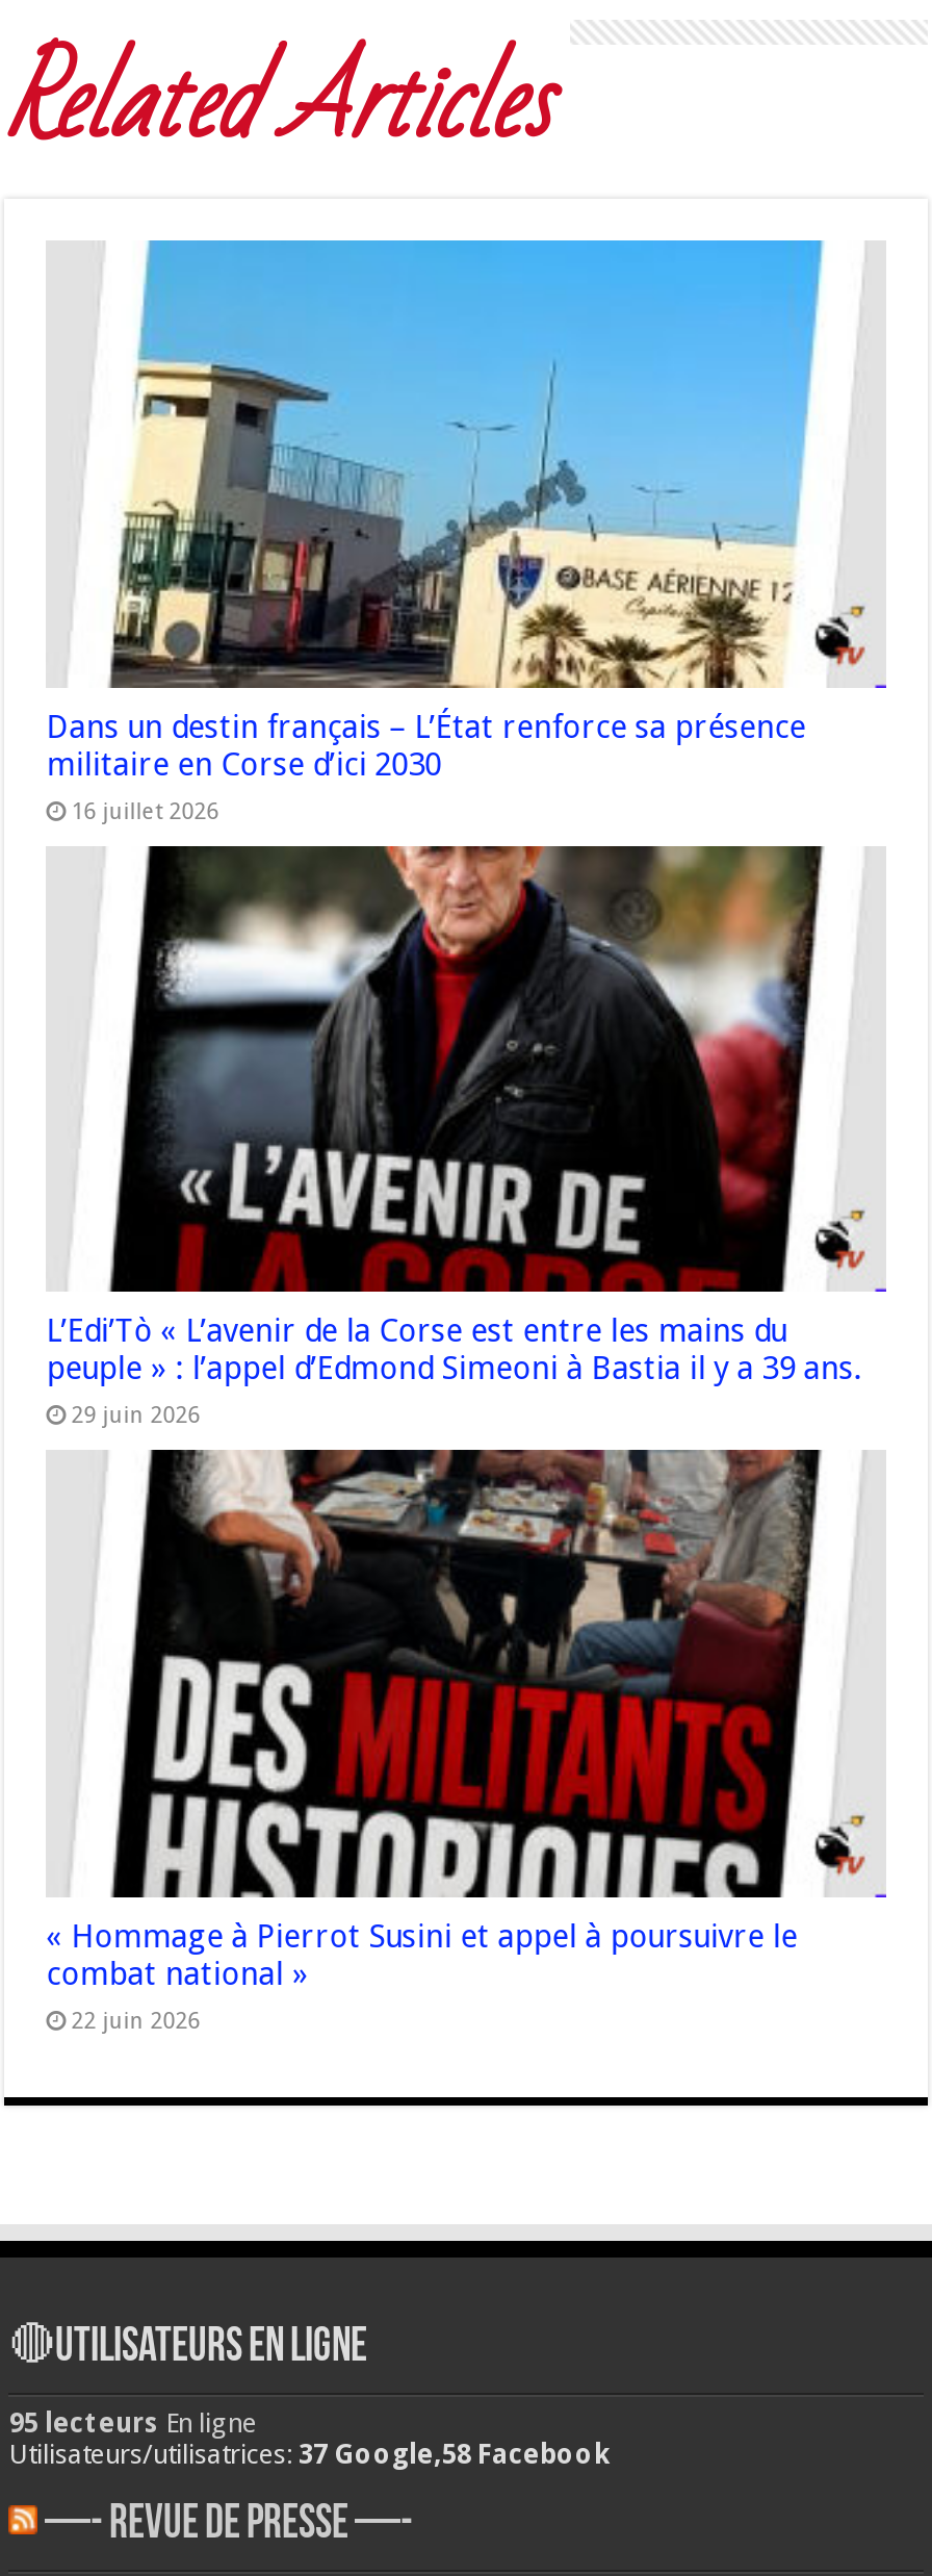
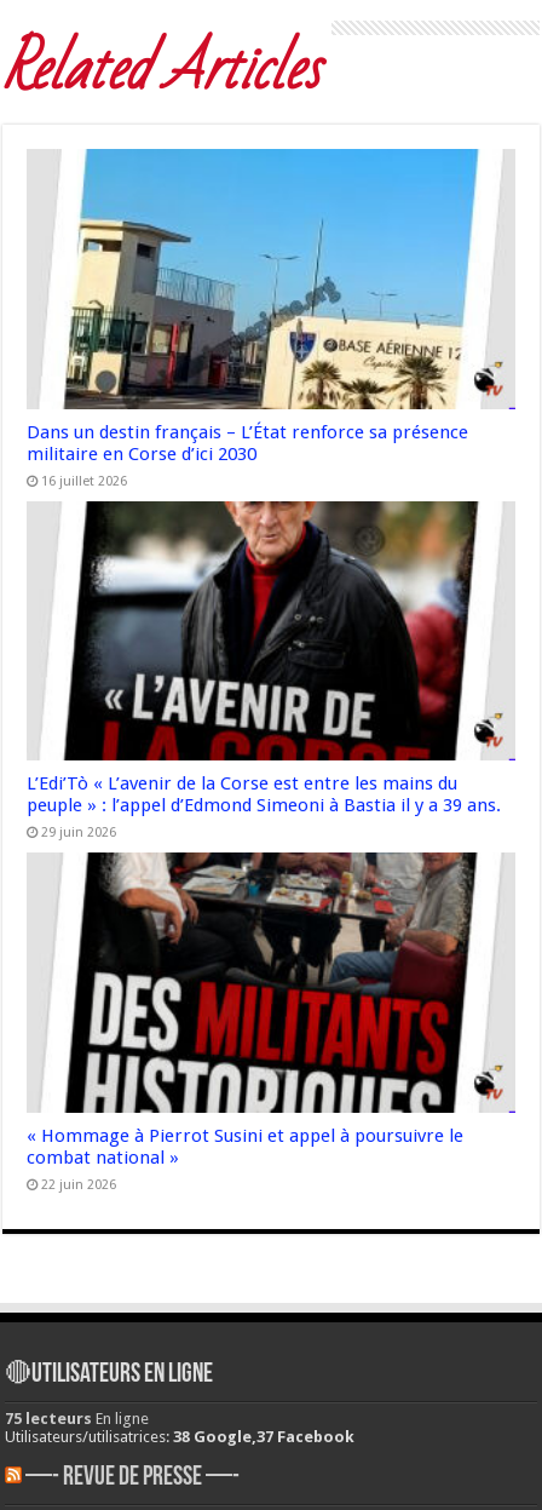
[9,2407,257,2439] 95 lecteurs En ligne -> [5,1409,149,1428] 75 lecteurs En ligne
[9,2439,611,2470] Utilisateurs/utilisatrices: 37 Google,58 Facebook -> [5,1428,355,1446] Utilisateurs/utilisatrices: 38 Google,37 Facebook

